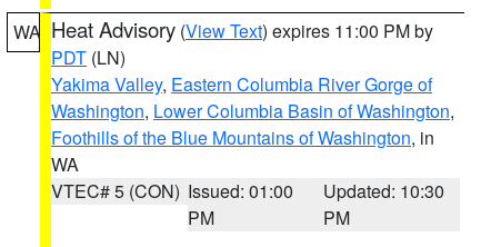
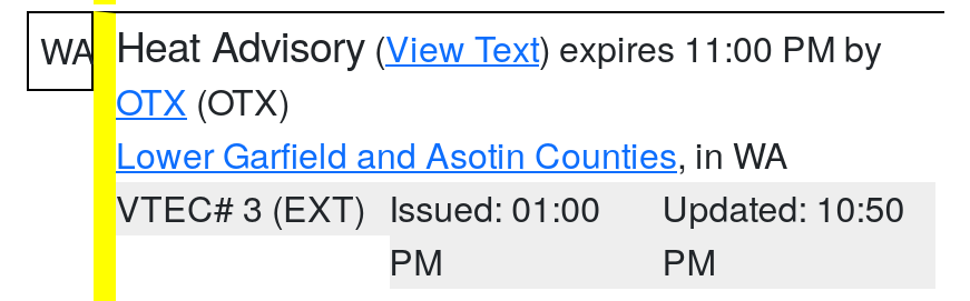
[51,45,454,204] PDT (LN) | Yakima Valley, Eastern Columbia River Gorge of | Washington, Lower Columbia Basin of Washington, | Foothills of the Blue Mountains of Washington, in | WA | VTEC# 5 (CON) Issued: 01:00 -> [116,76,788,233] OTX (OTX) | Lower Garfield and Asotin Counties, in WA | VTEC# 3 (EXT) Issued: 01:00
[323,178,445,204] Updated: 10:30 -> [662,182,905,233] Updated: 10:50

